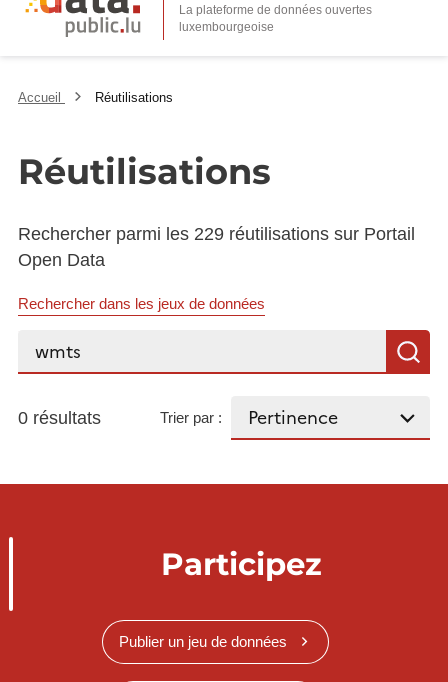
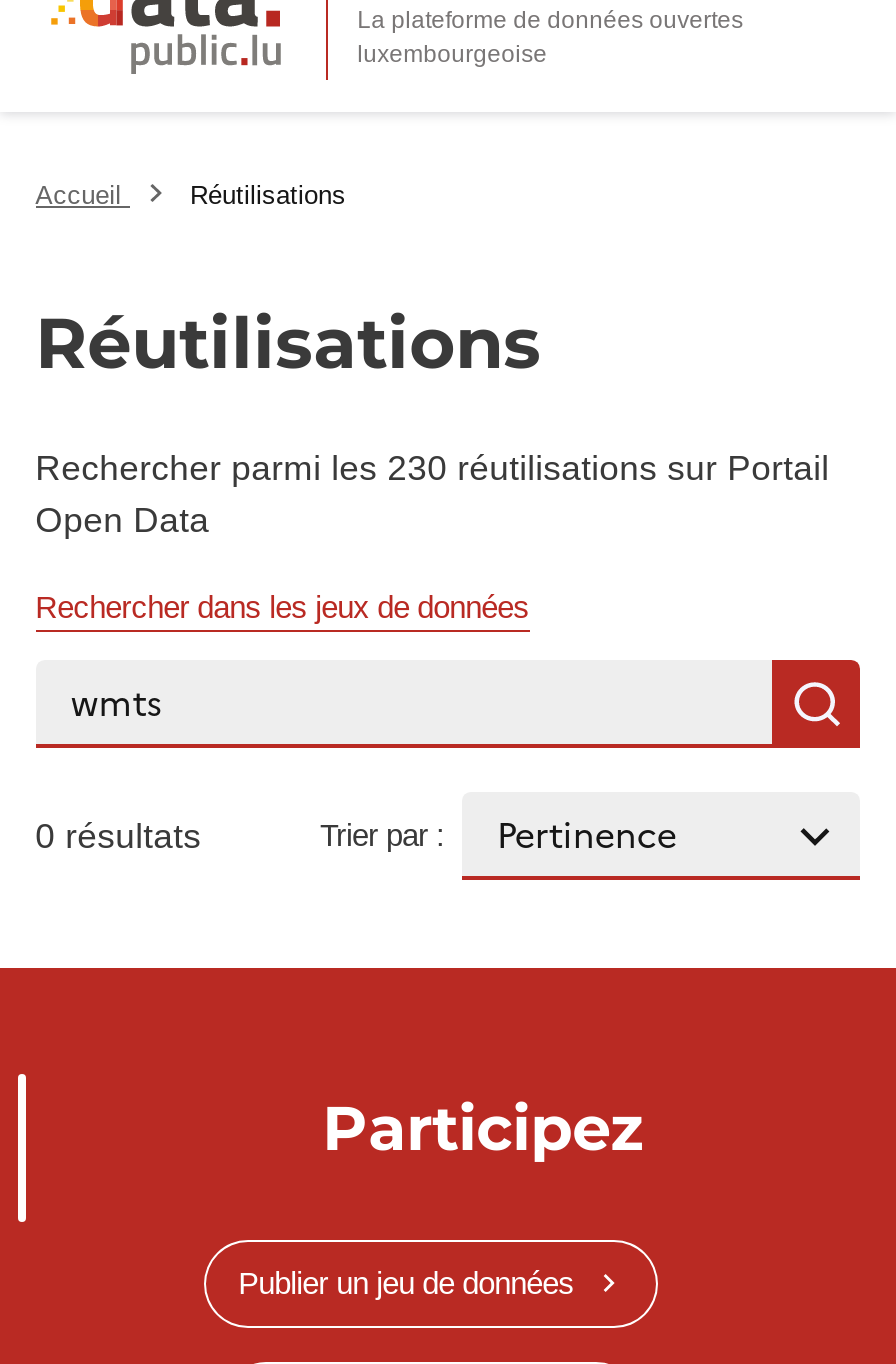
[18,224,415,244] Rechercher parmi les 229 réutilisations sur Portail -> [35,449,829,489] Rechercher parmi les 230 réutilisations sur Portail

